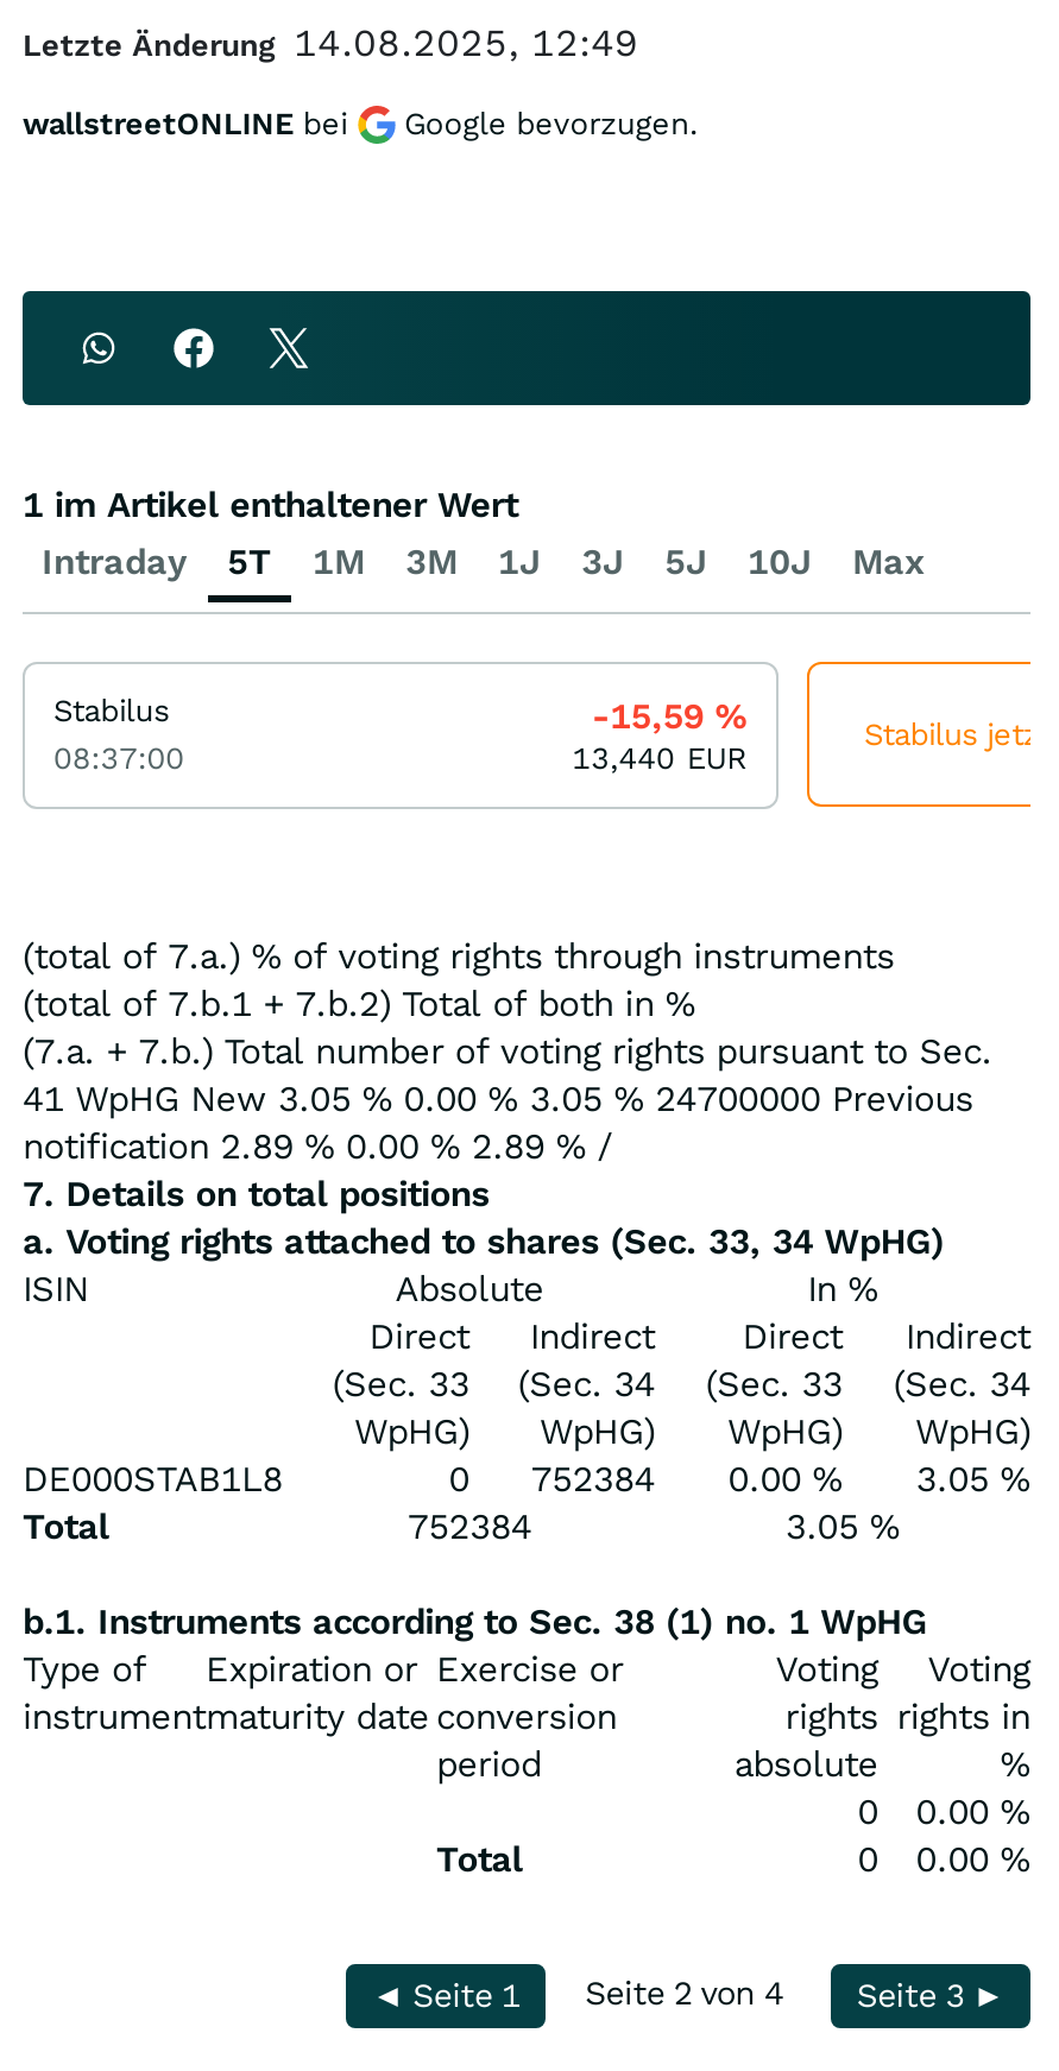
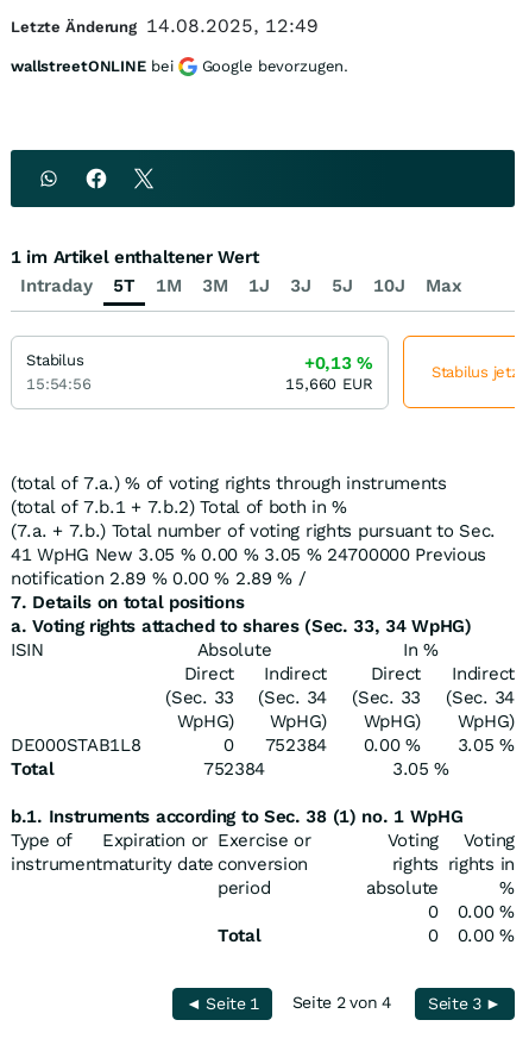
[592,695,748,738] -15,59% -> [304,352,373,374] +0,13%
[53,740,184,776] 08:37:00 -> [26,375,92,393] 15:54:56
[572,740,748,776] 13,440 EUR -> [285,375,373,393] 15,660 EUR

